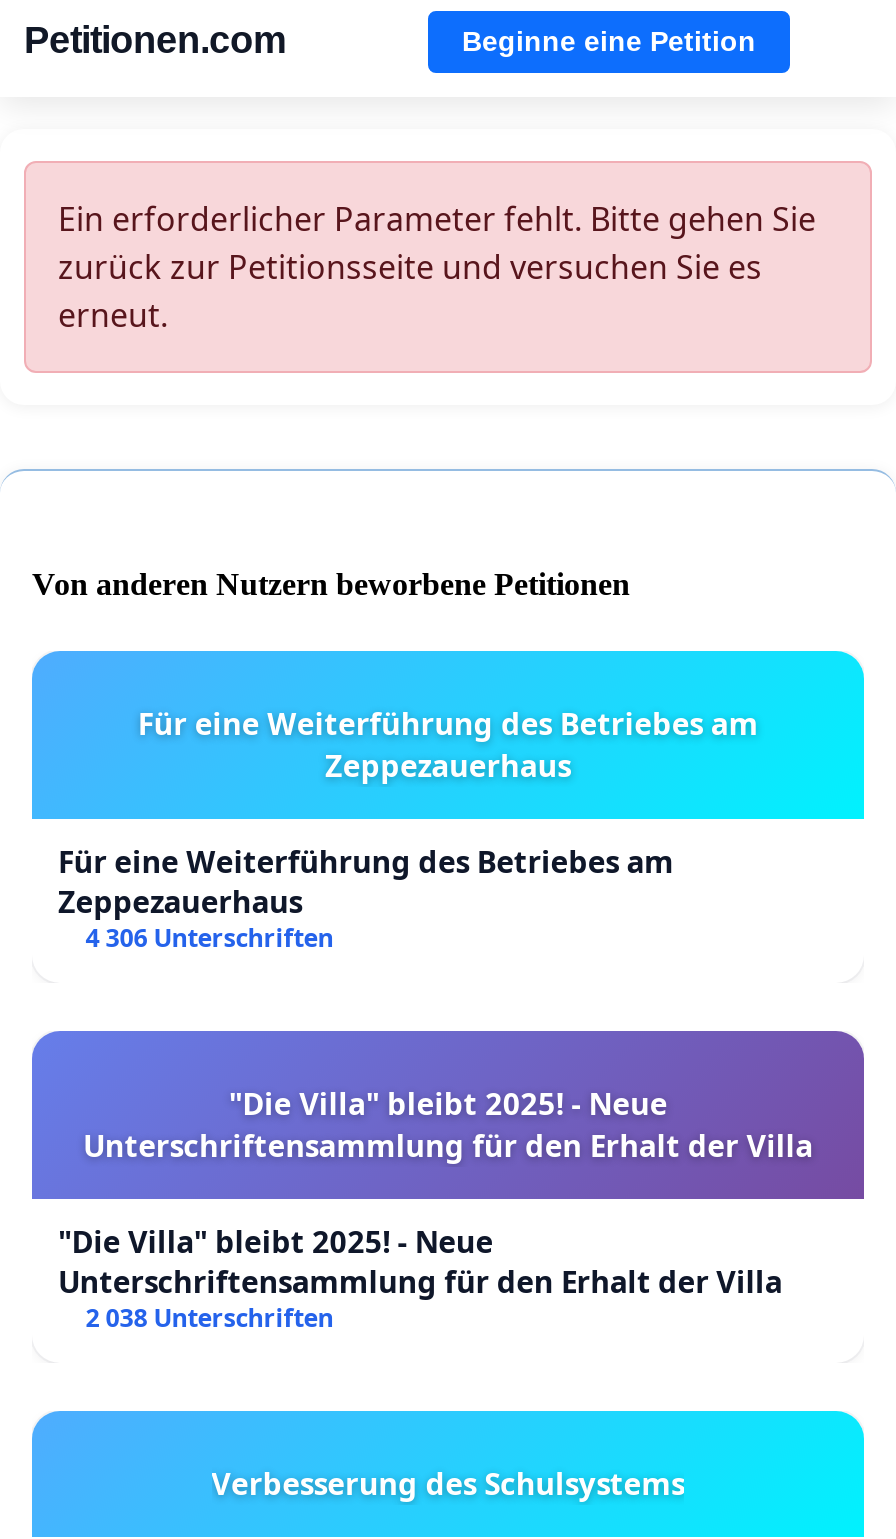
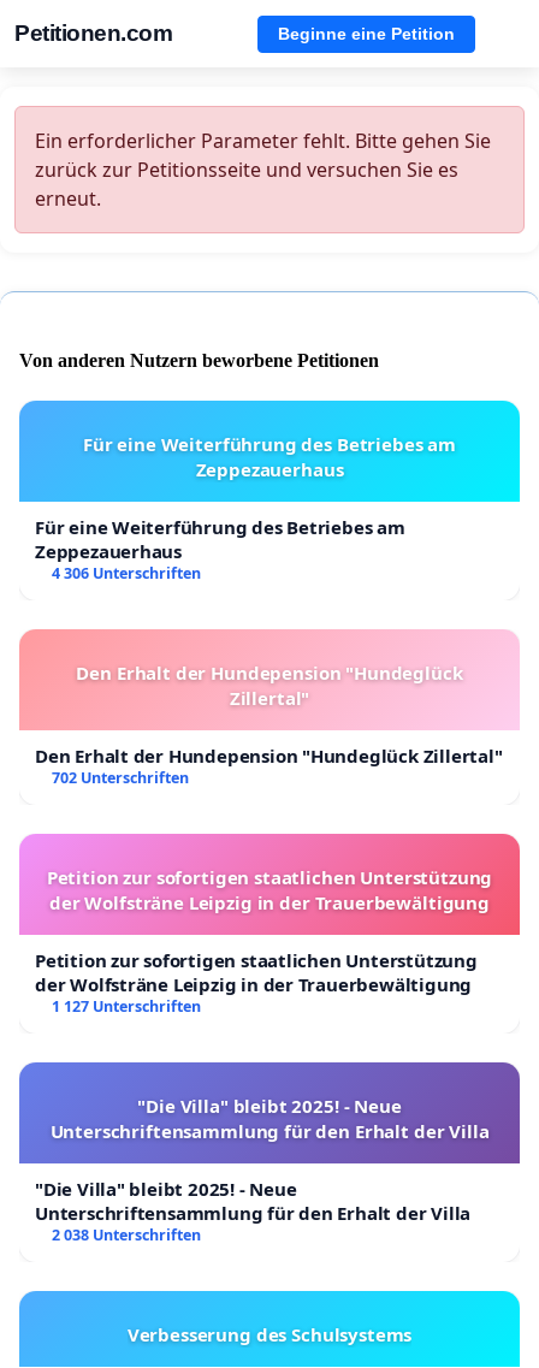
none -> [18,833,521,1017] [image] | Petition zur sofortigen staatlichen Unterstützung | der Wolfsträne Leipzig in der Trauerbewältigung | Petition zur sofortigen staatlichen Unterstützung | der Wolfsträne Leipzig in der Trauerbewältigung | 1 127 Unterschriften
none -> [19,630,520,788] [image] | Den Erhalt der Hundepension "Hundeglück | Zillertal" | Den Erhalt der Hundepension "Hundeglück Zillertal" | 702 Unterschriften

